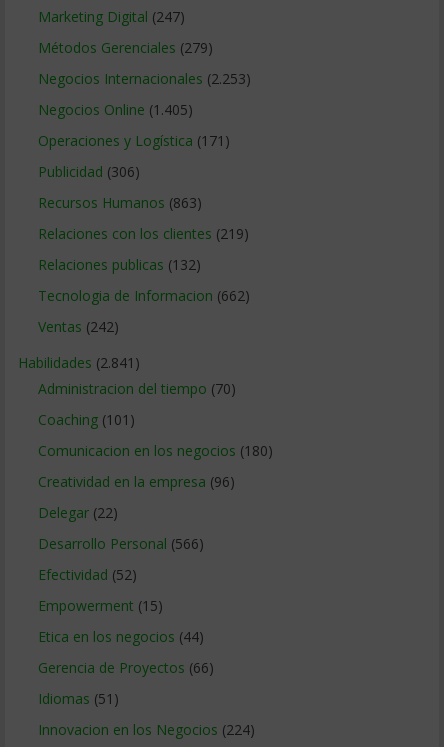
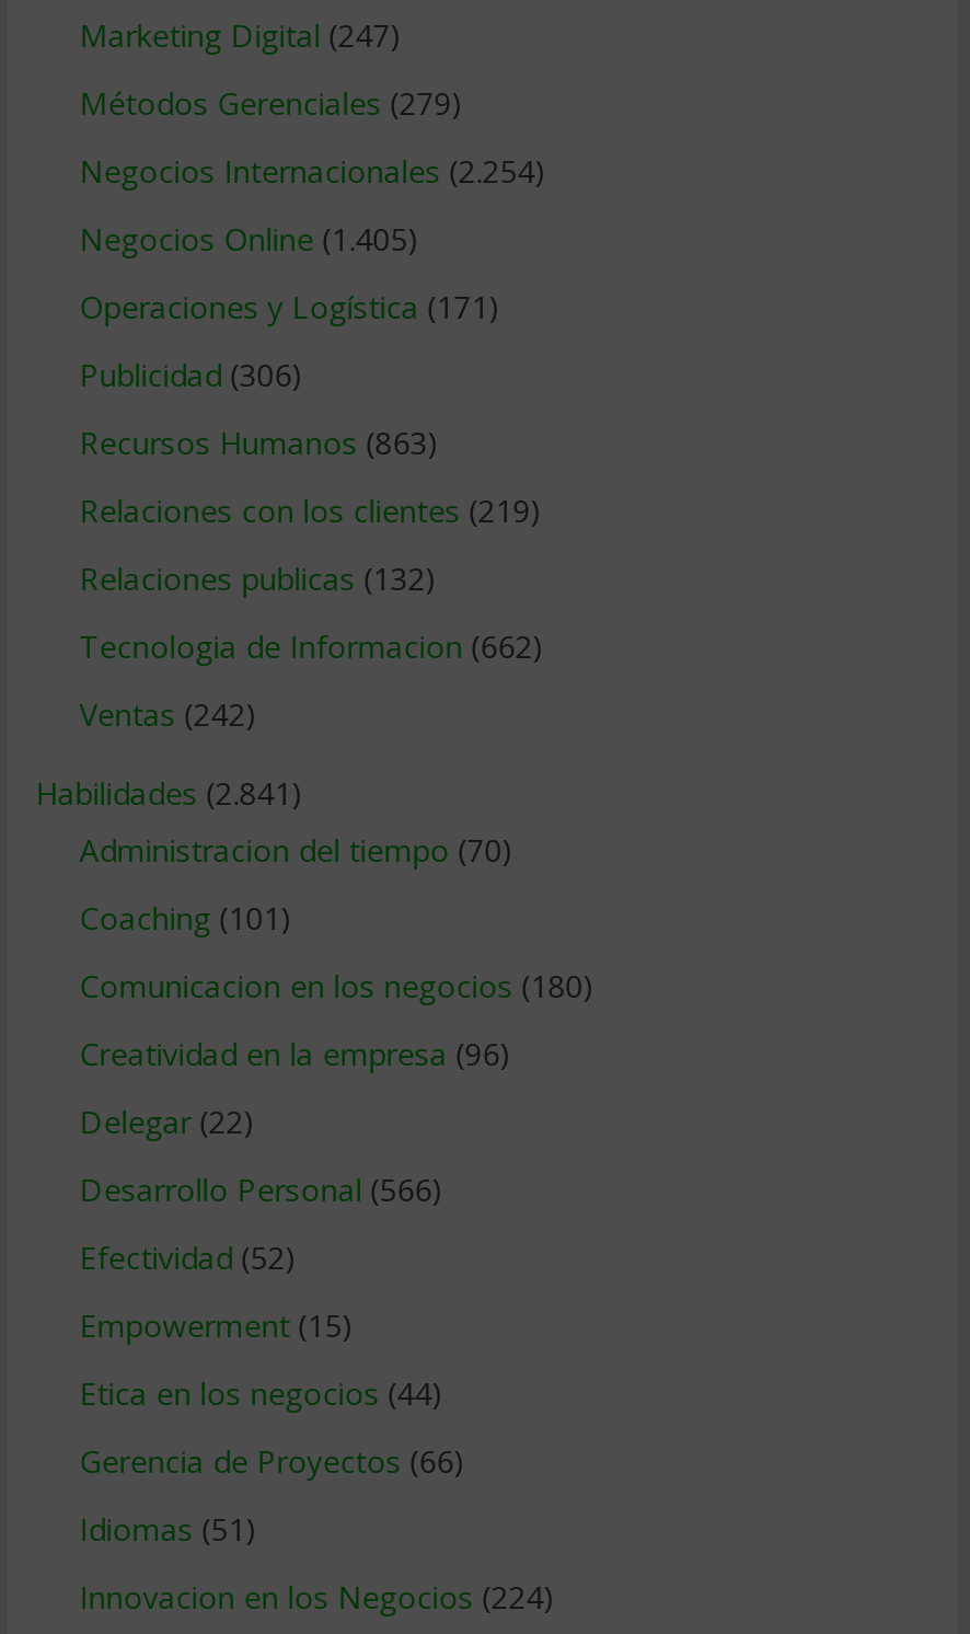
[38,69,251,88] Negocios Internacionales (2.253) -> [79,150,546,192] Negocios Internacionales (2.254)

